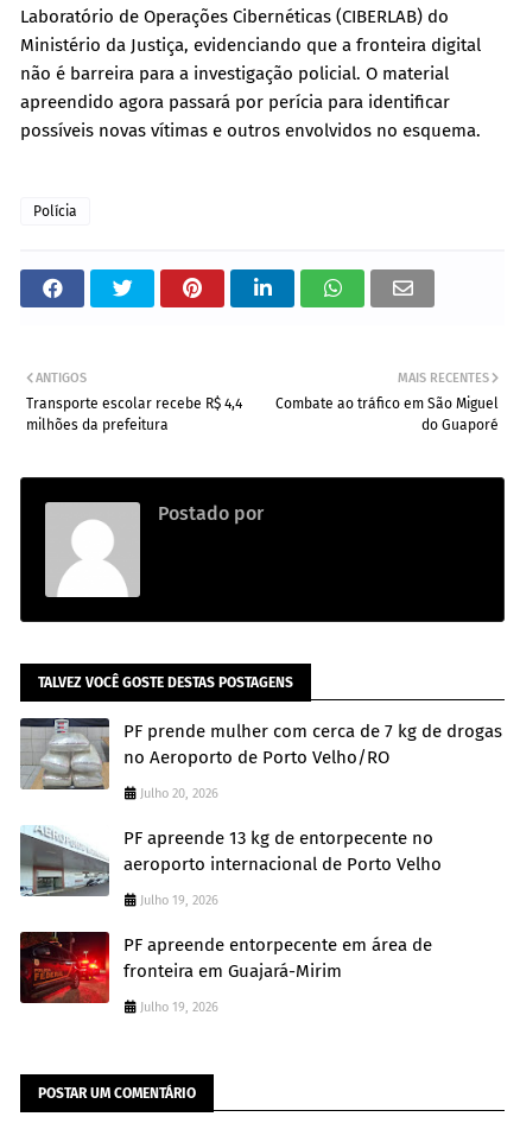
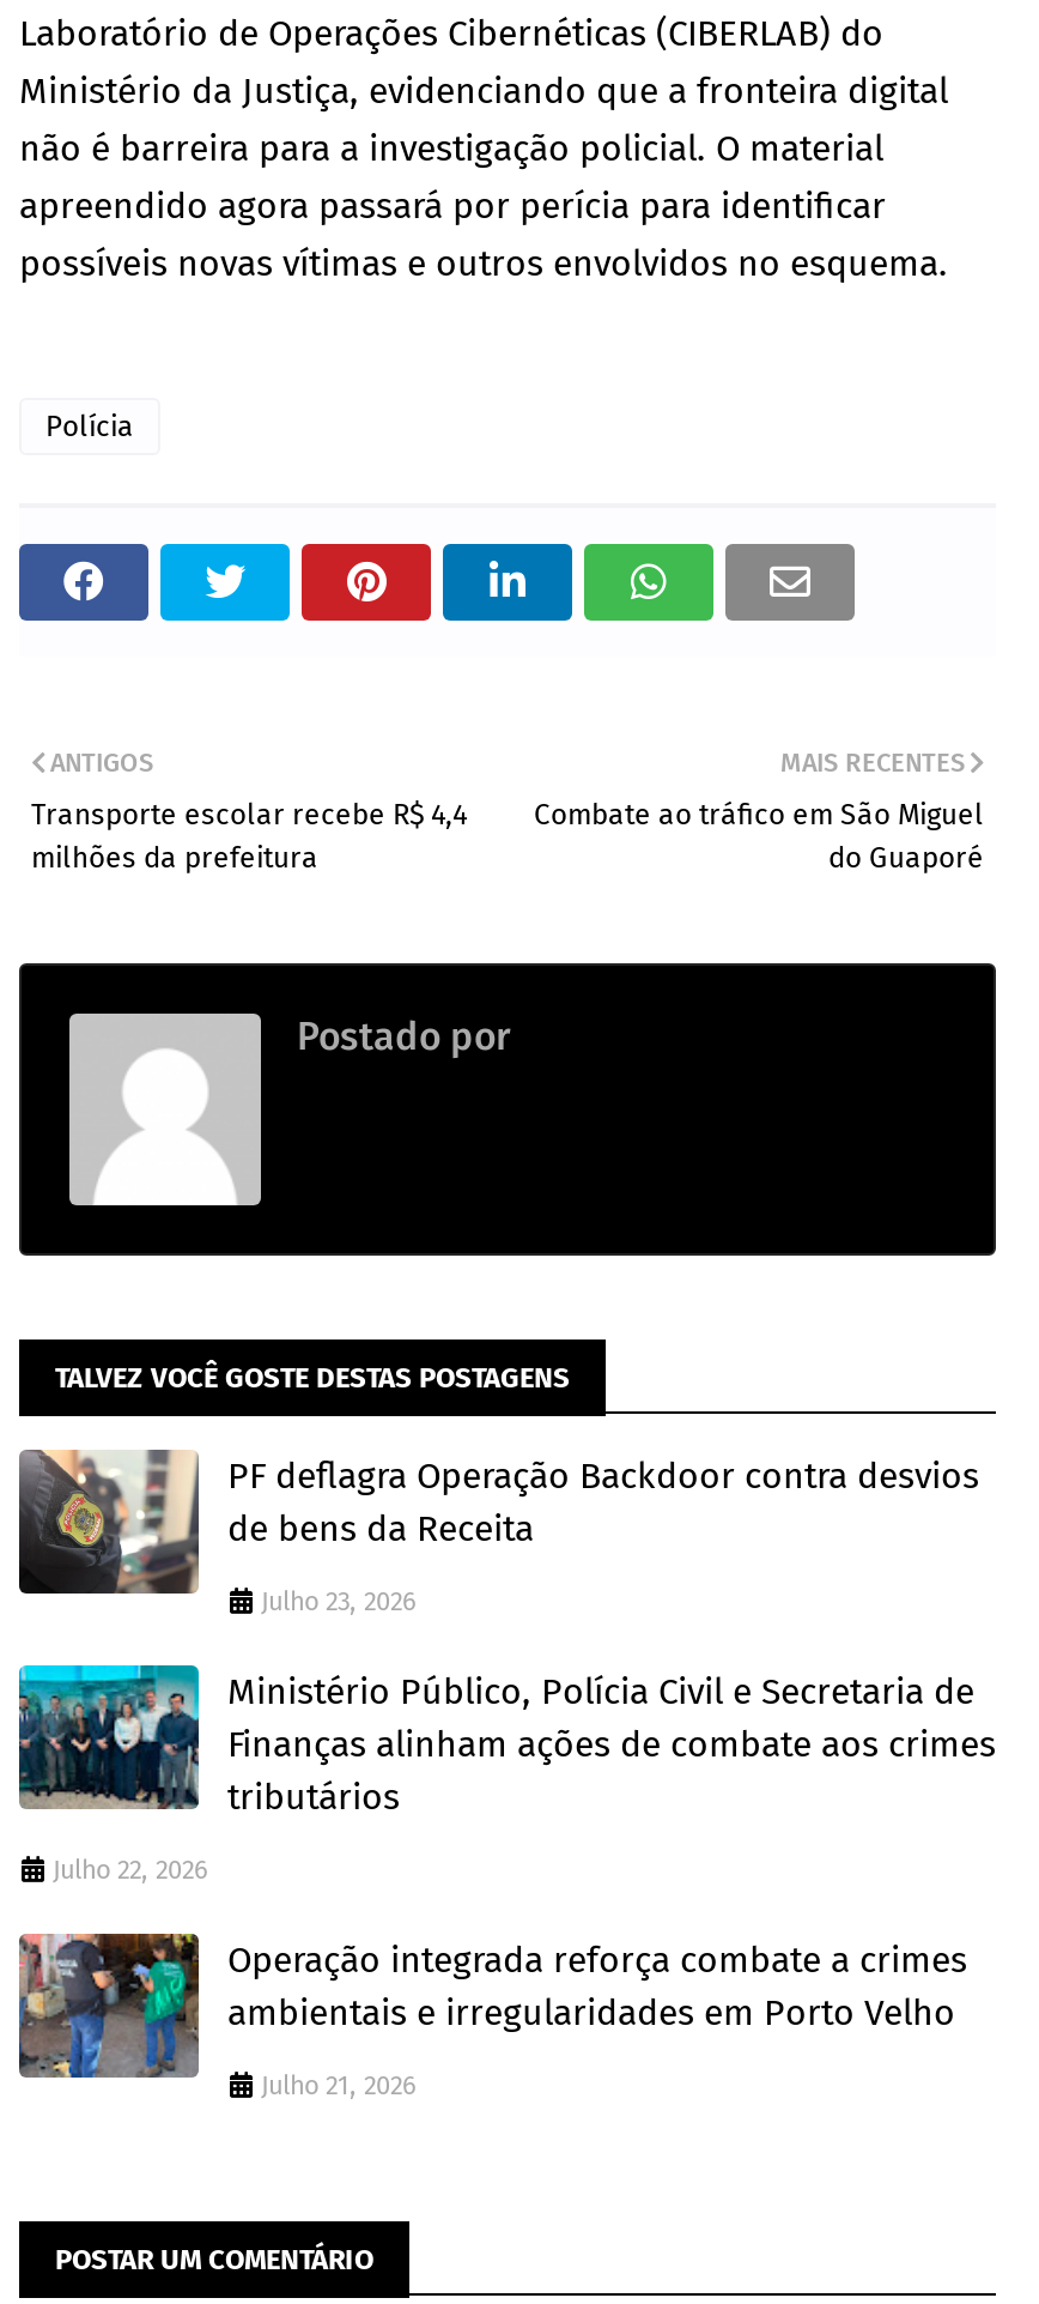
[21,717,502,789] [image] | PF prende mulher com cerca de 7 kg de drogas | no Aeroporto de Porto Velho/RO -> [19,1450,979,1594] [image] | PF deflagra Operação Backdoor contra desvios | de bens da Receita
[140,786,218,801] Julho 20, 2026 -> [261,1587,417,1618] Julho 23, 2026
[20,825,442,884] [image] | PF apreende 13 kg de entorpecente no | aeroporto internacional de Porto Velho -> [19,1663,996,1819] [image] | Ministério Público, Polícia Civil e Secretaria de | Finanças alinham ações de combate aos crimes | tributários
[140,893,218,908] Julho 19, 2026 -> [53,1855,208,1886] Julho 22, 2026
[20,934,432,1004] [image] | PF apreende entorpecente em área de | fronteira em Guajará-Mirim -> [17,1931,967,2080] [image] | Operação integrada reforça combate a crimes | ambientais e irregularidades em Porto Velho
[140,1000,218,1015] Julho 19, 2026 -> [261,2071,417,2102] Julho 21, 2026

